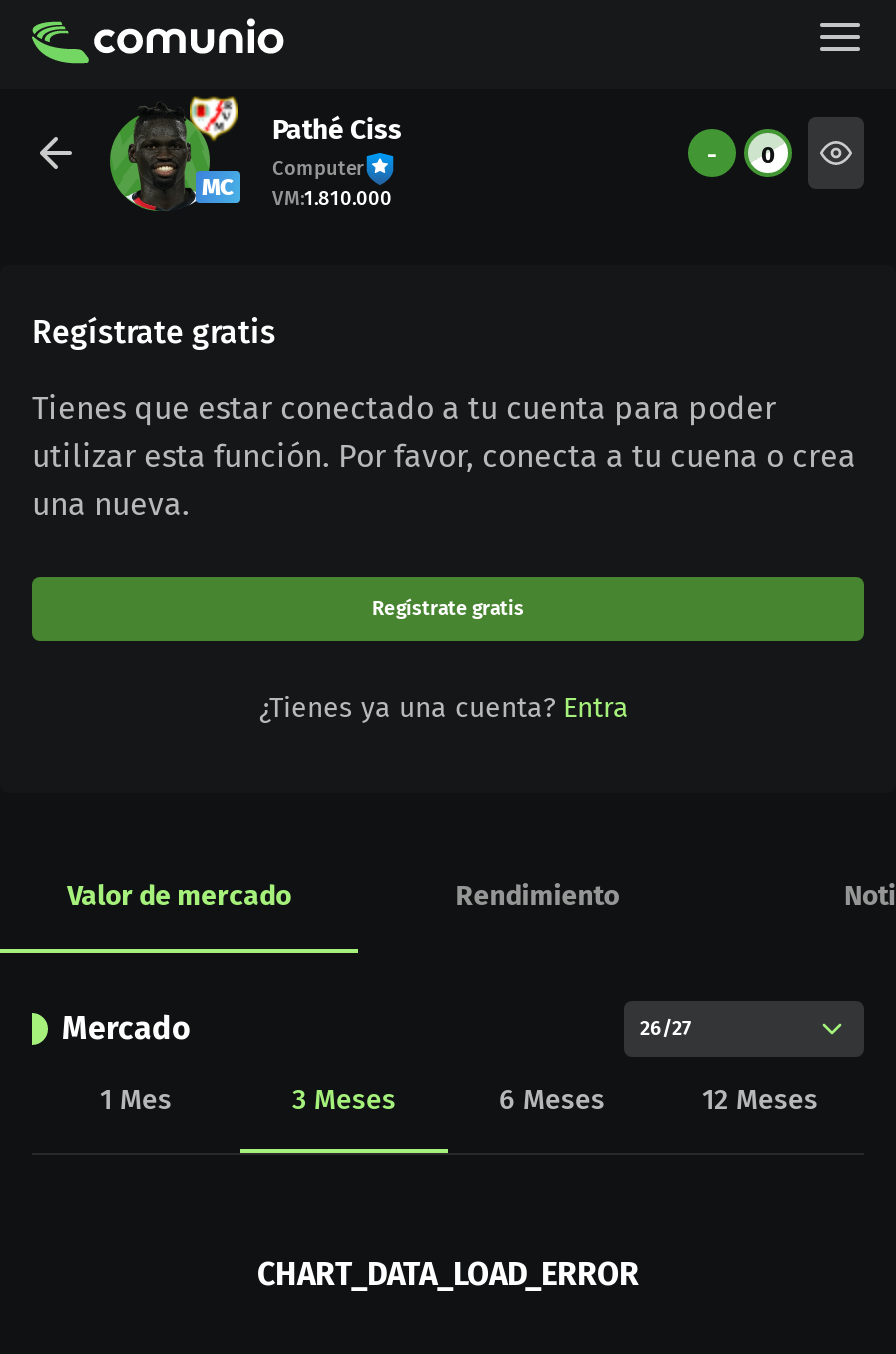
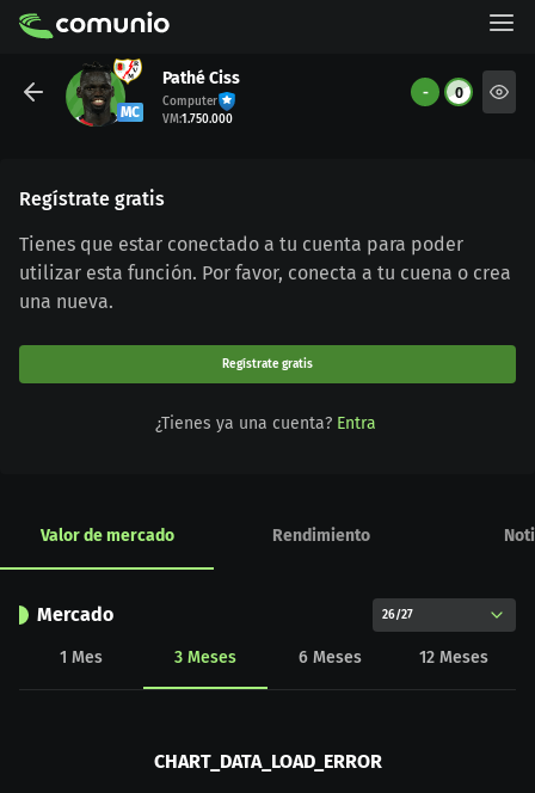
[202,173,392,211] MC VM 1.810.000 -> [121,104,233,127] MC VM 1.750.000

